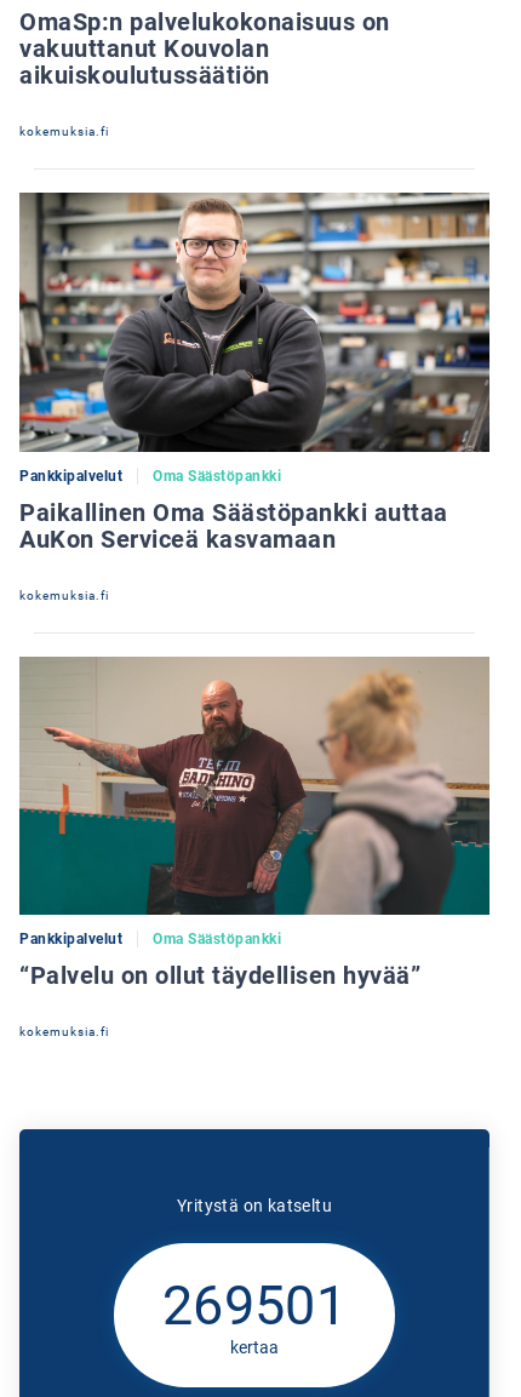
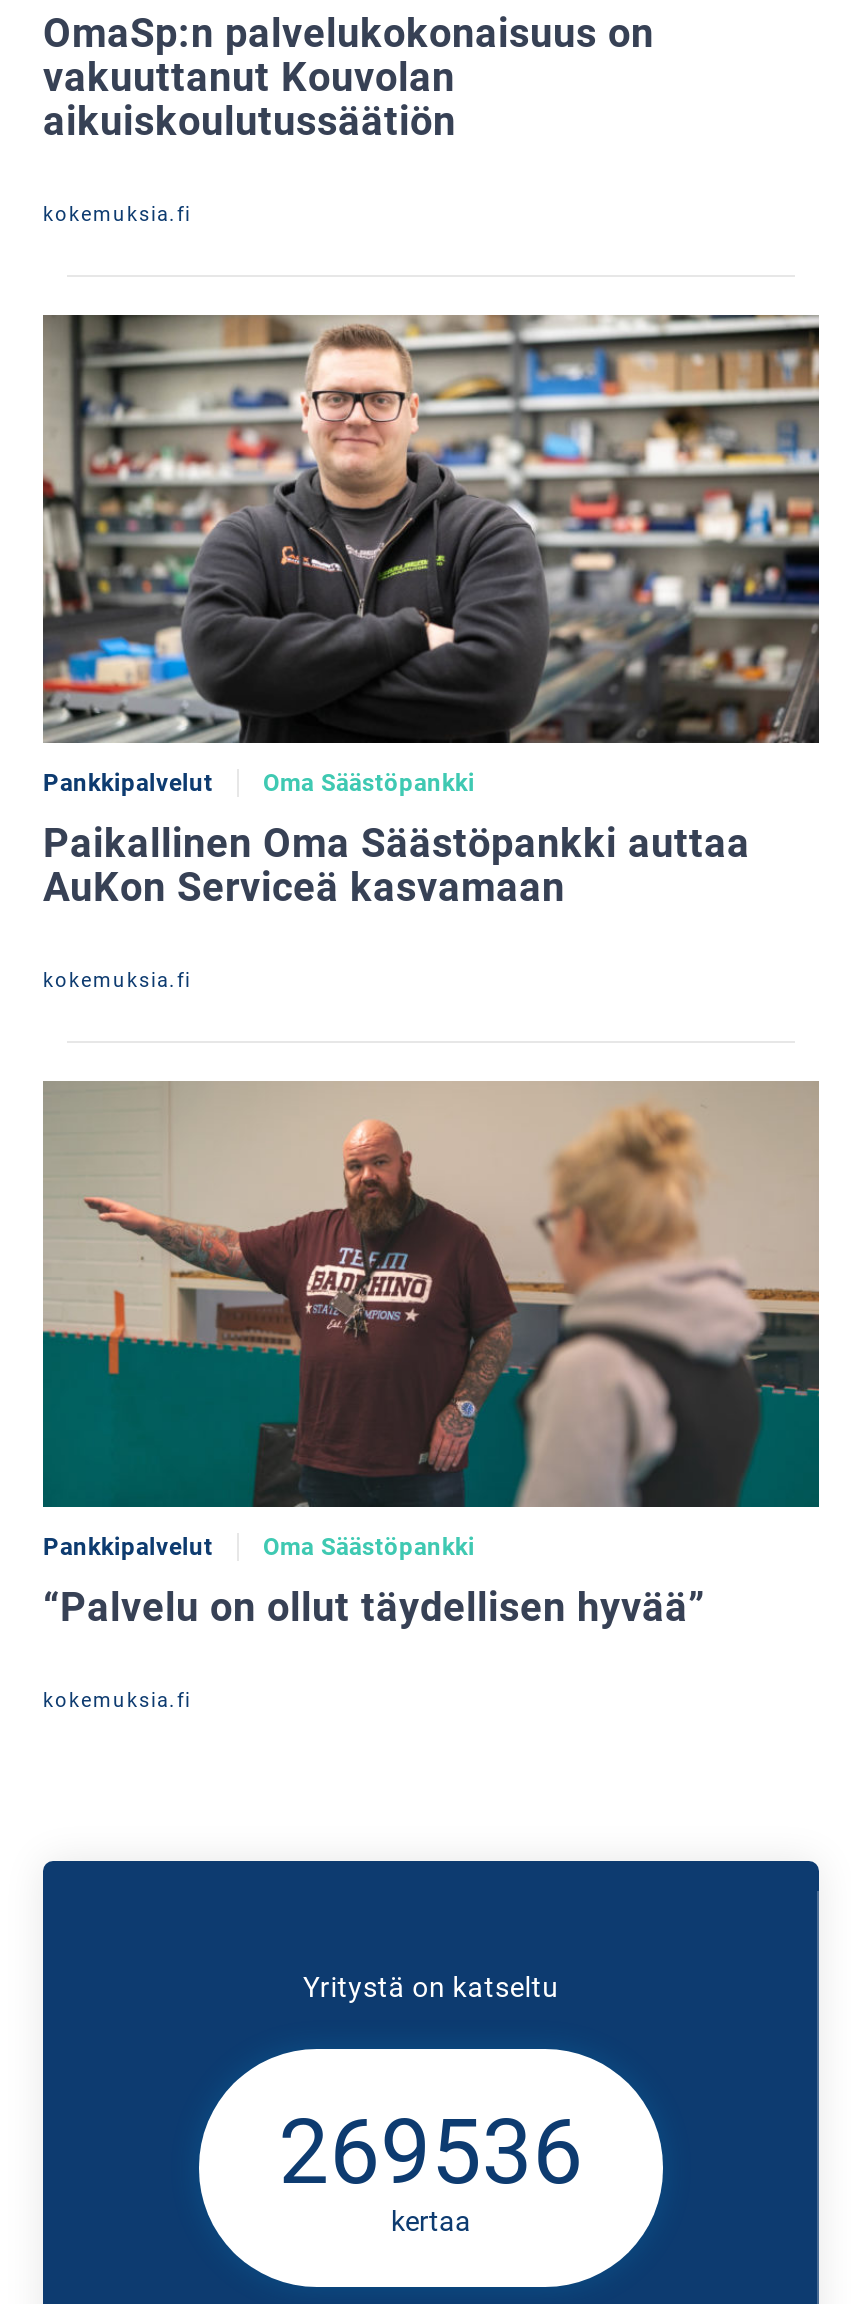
[162,1273,347,1338] 269501 -> [279,2099,583,2205] 269536

